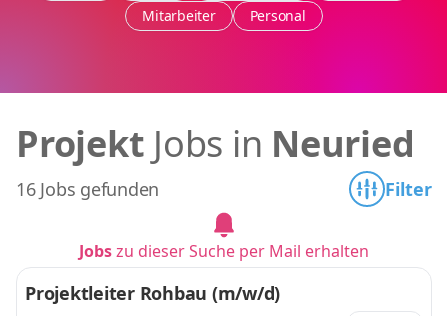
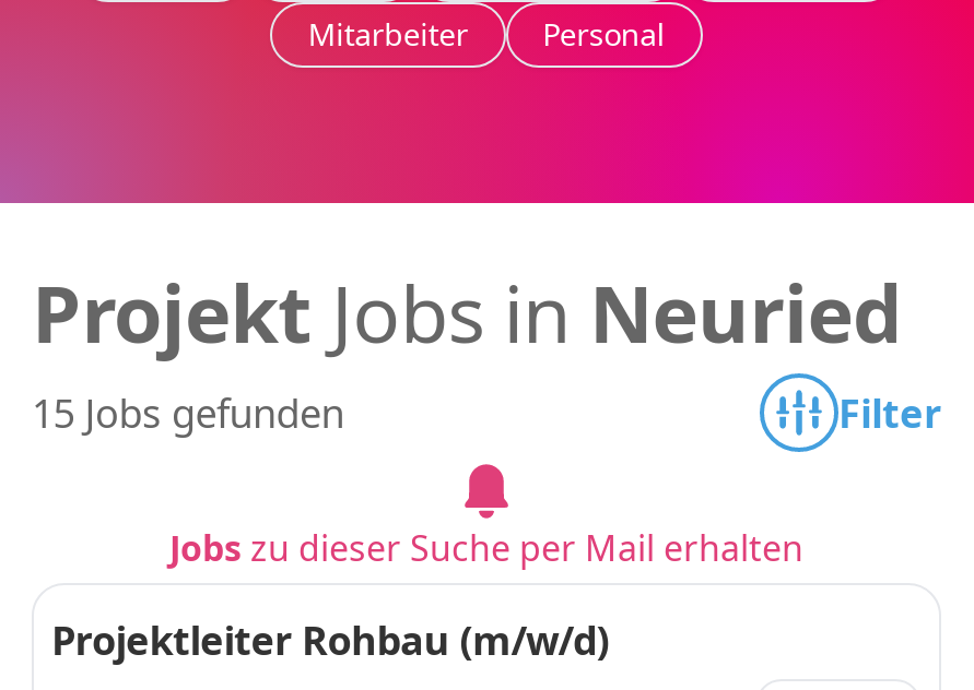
[16,177,159,201] 16 Jobs gefunden -> [32,386,344,439] 15 Jobs gefunden

